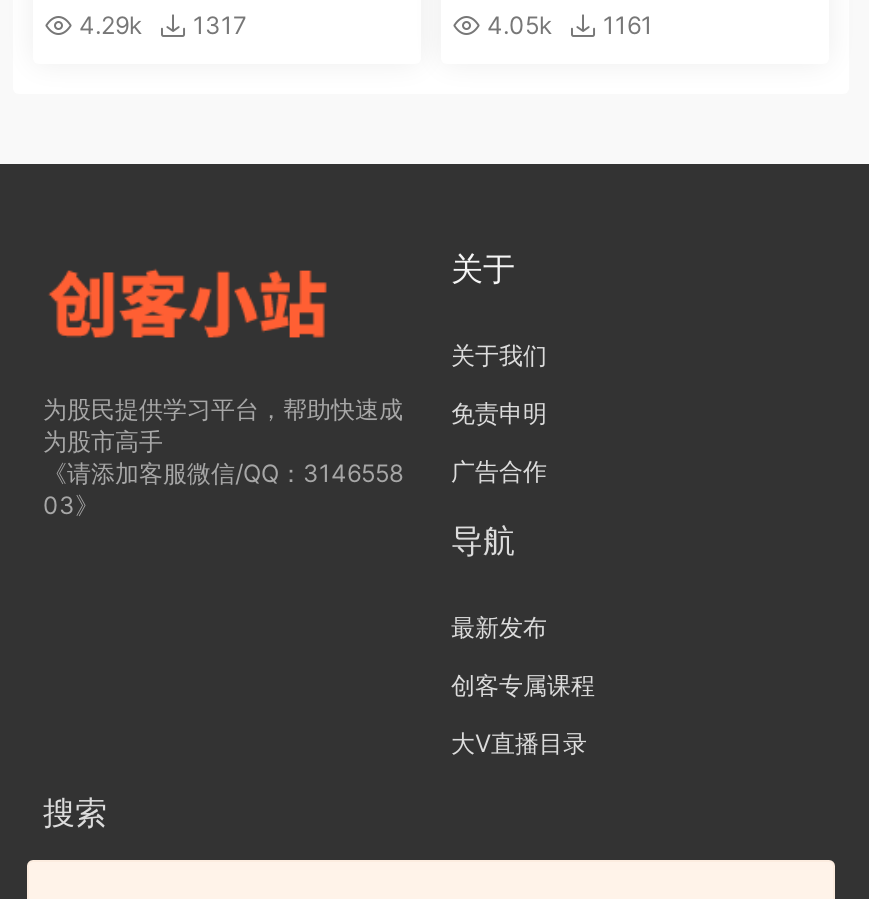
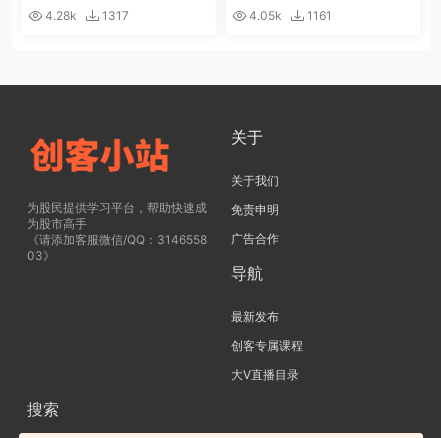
[73,9,247,39] 4.29k 1317 -> [42,8,129,23] 4.28k 1317

